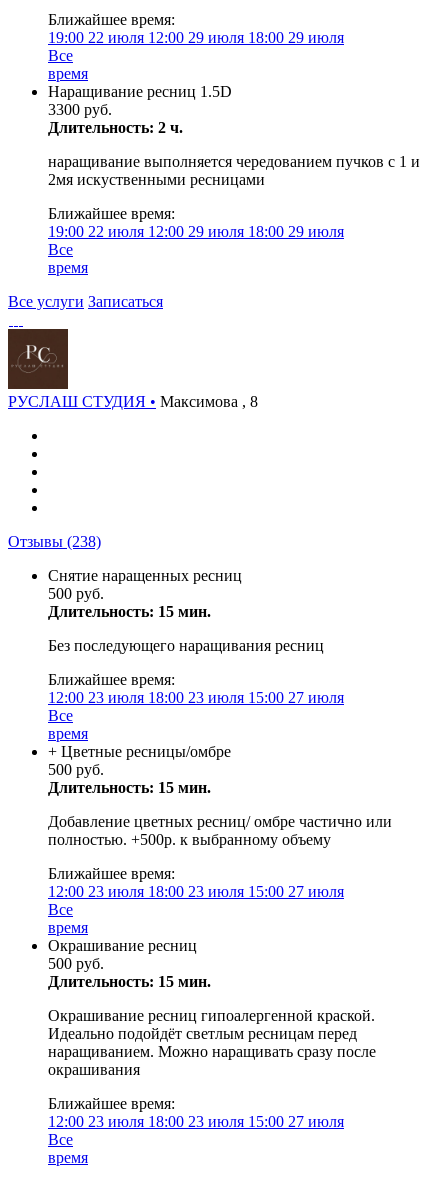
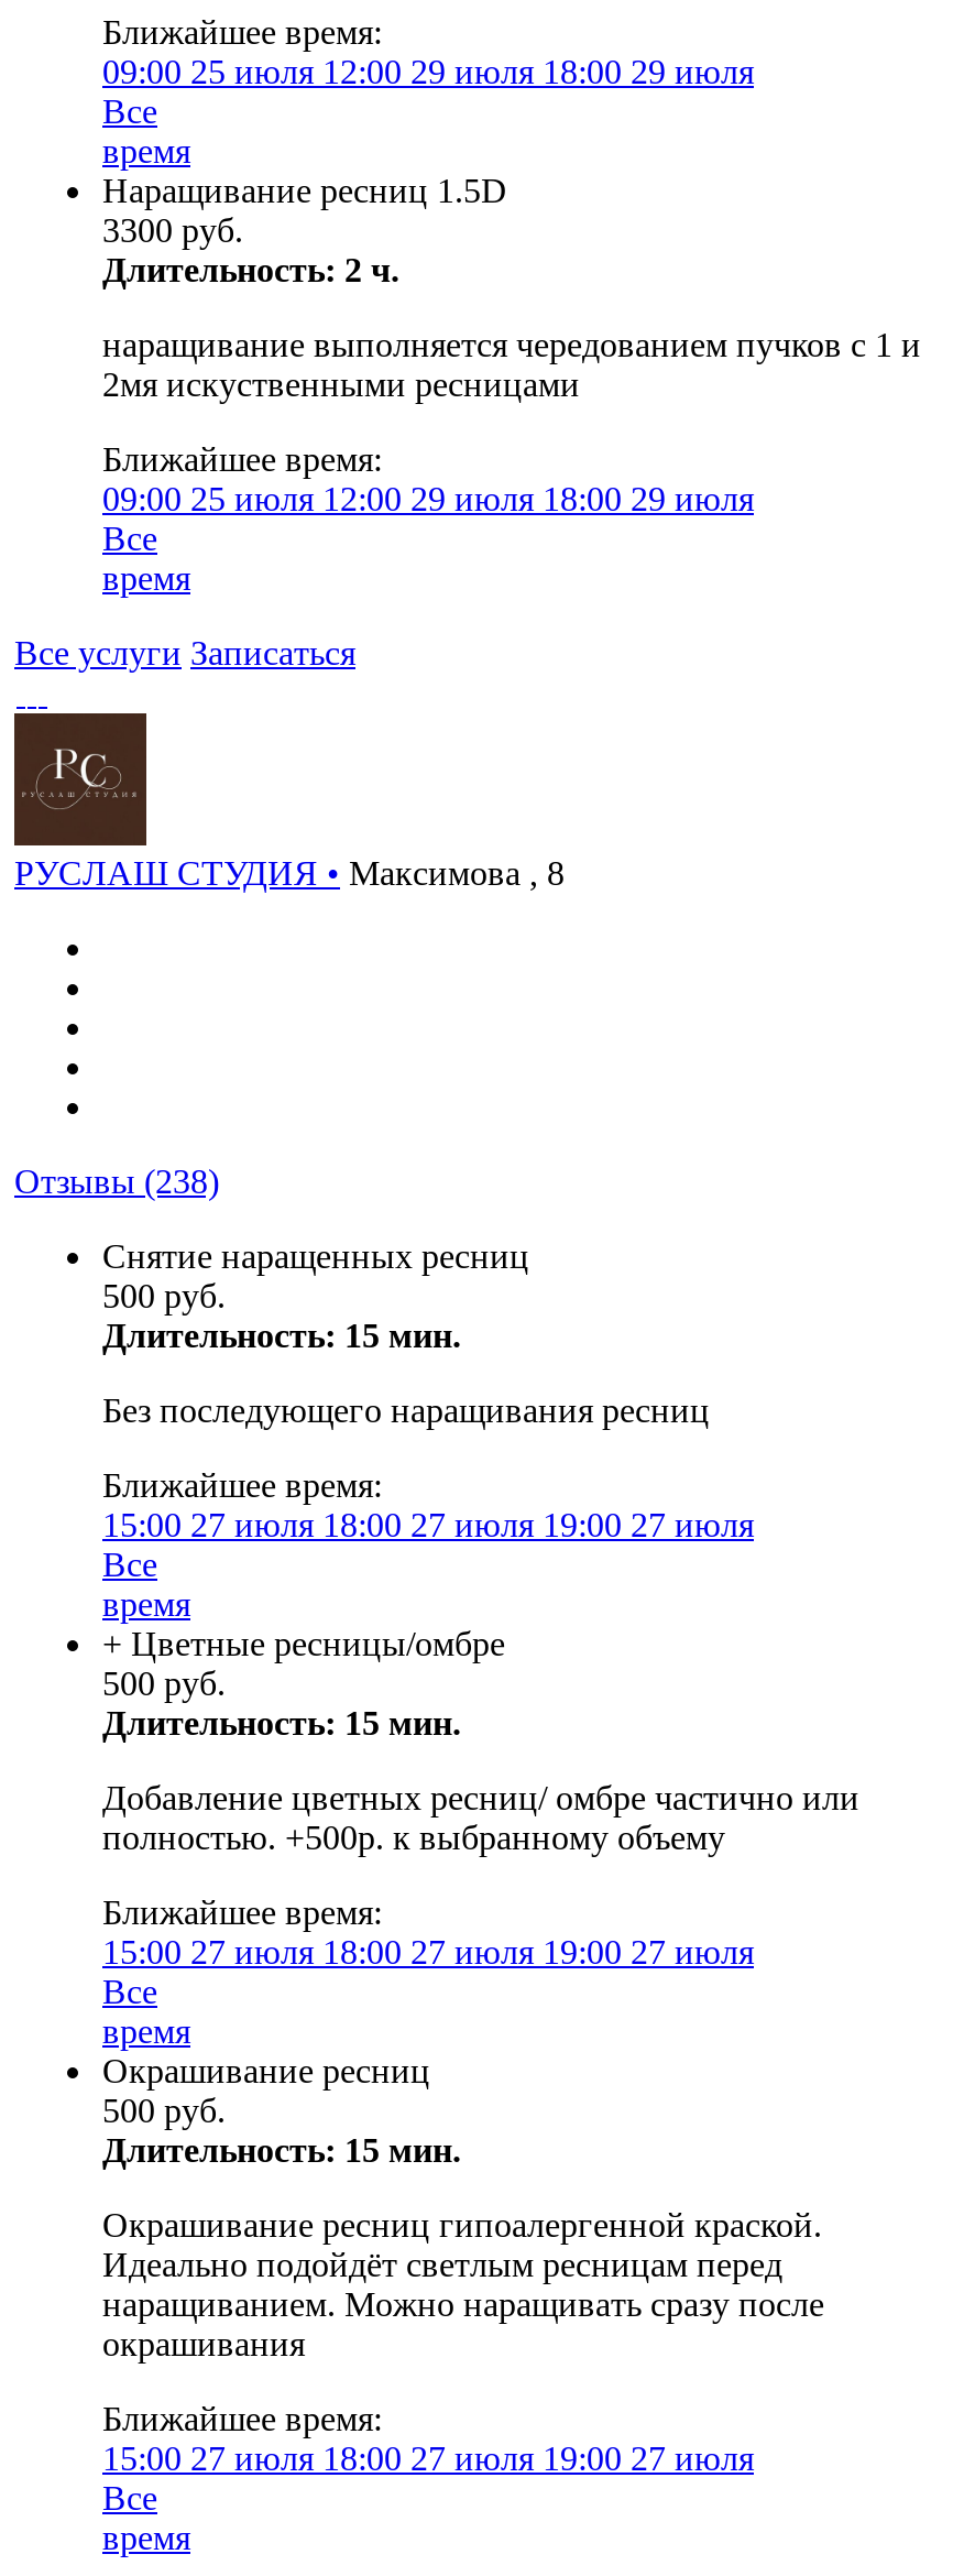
[48,29,344,46] 19:00 22 июля 12:00 29 июля 18:00 29 июля -> [102,53,754,90] 09:00 25 июля 12:00 29 июля 18:00 29 июля
[48,223,344,240] 19:00 22 июля 12:00 29 июля 18:00 29 июля -> [102,480,754,517] 09:00 25 июля 12:00 29 июля 18:00 29 июля
[48,689,344,706] 12:00 23 июля 18:00 23 июля 15:00 27 июля -> [102,1506,754,1543] 15:00 27 июля 18:00 27 июля 19:00 27 июля
[48,883,344,900] 12:00 23 июля 18:00 23 июля 15:00 27 июля -> [102,1933,754,1971] 15:00 27 июля 18:00 27 июля 19:00 27 июля
[48,1113,344,1130] 12:00 23 июля 18:00 23 июля 15:00 27 июля -> [102,2439,754,2477] 15:00 27 июля 18:00 27 июля 19:00 27 июля

